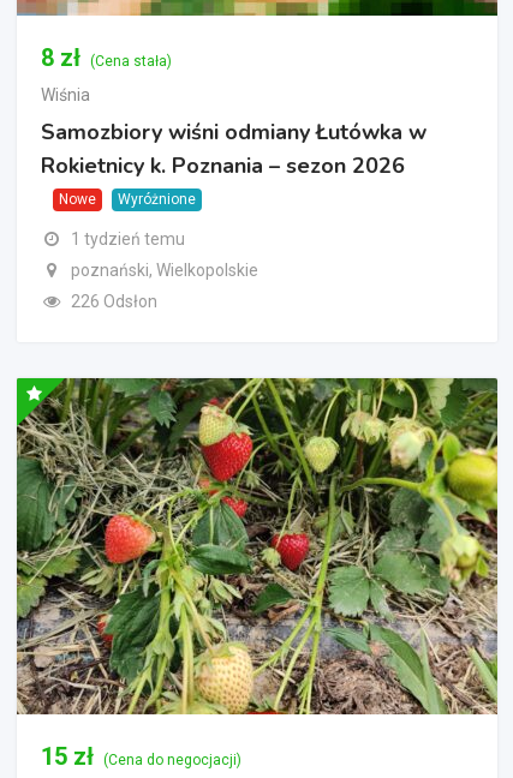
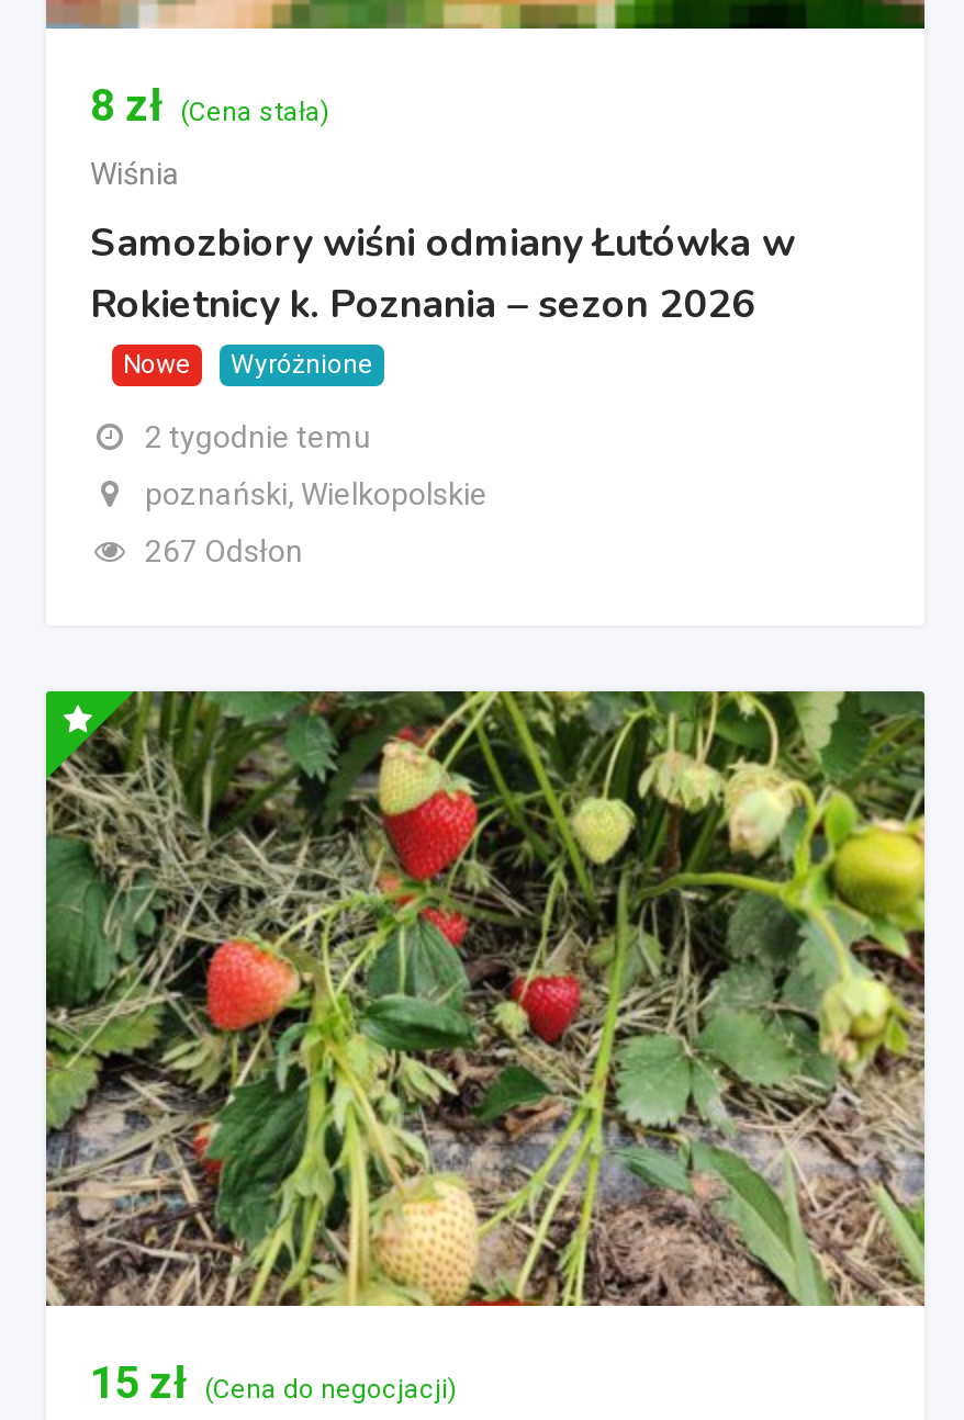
[71,229,185,249] 1 tydzień temu -> [145,419,371,454] 2 tygodnie temu
[71,292,157,311] 226 Odsłon -> [145,533,303,568] 267 Odsłon

